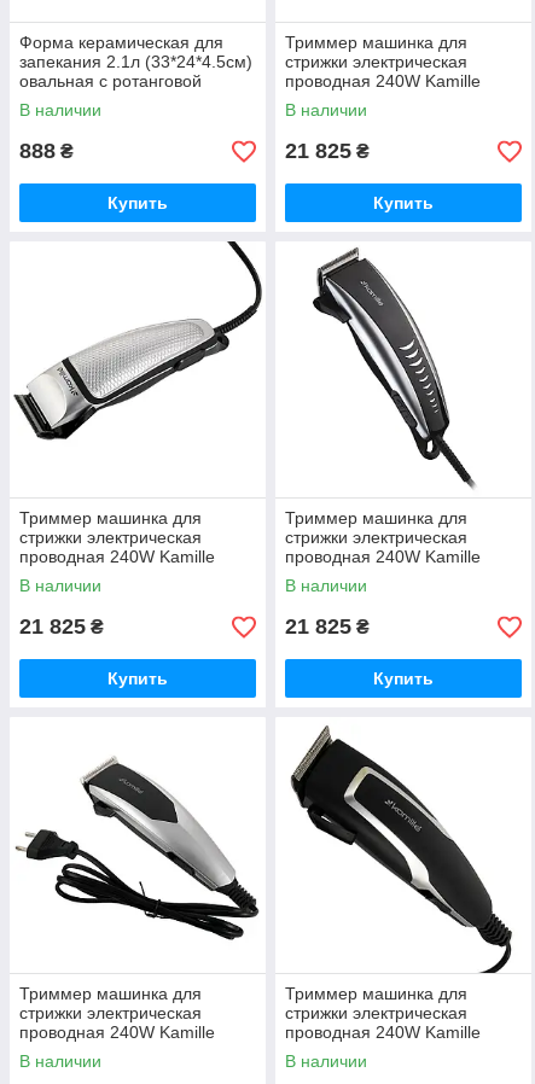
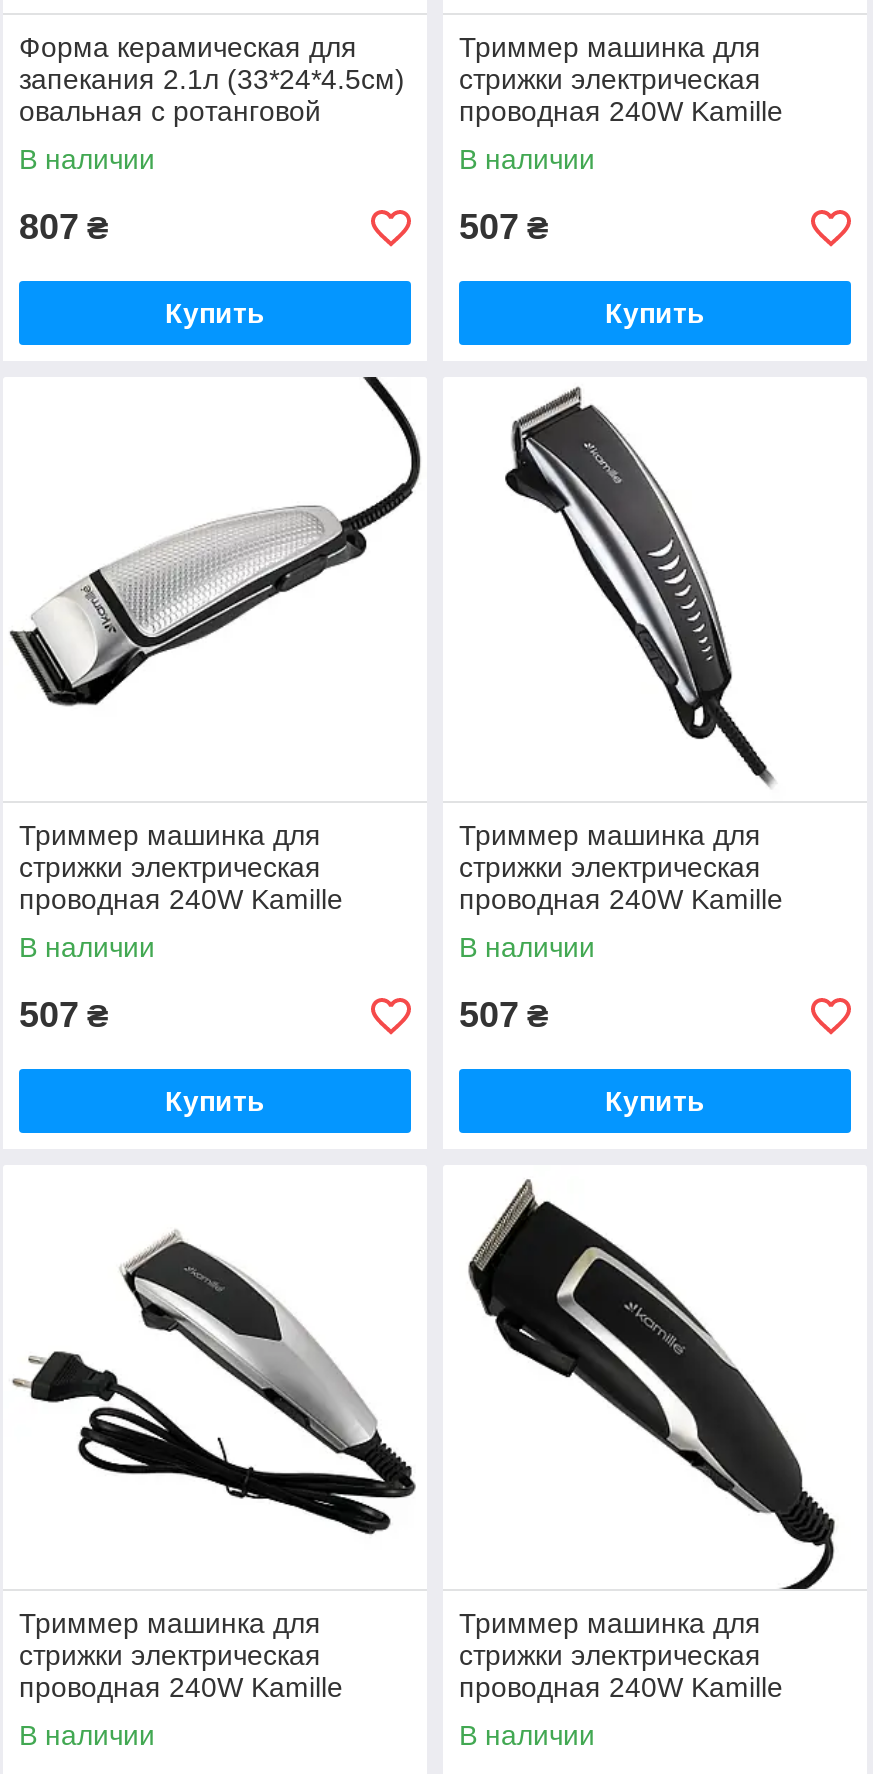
[19,139,74,163] 888 ₴ -> [19,207,109,247] 807 ₴
[285,139,370,163] 21 825 ₴ -> [459,207,549,247] 507 ₴
[19,615,104,639] 21 825 ₴ -> [19,995,109,1035] 507 ₴
[285,615,370,639] 21 825 ₴ -> [459,995,549,1035] 507 ₴

